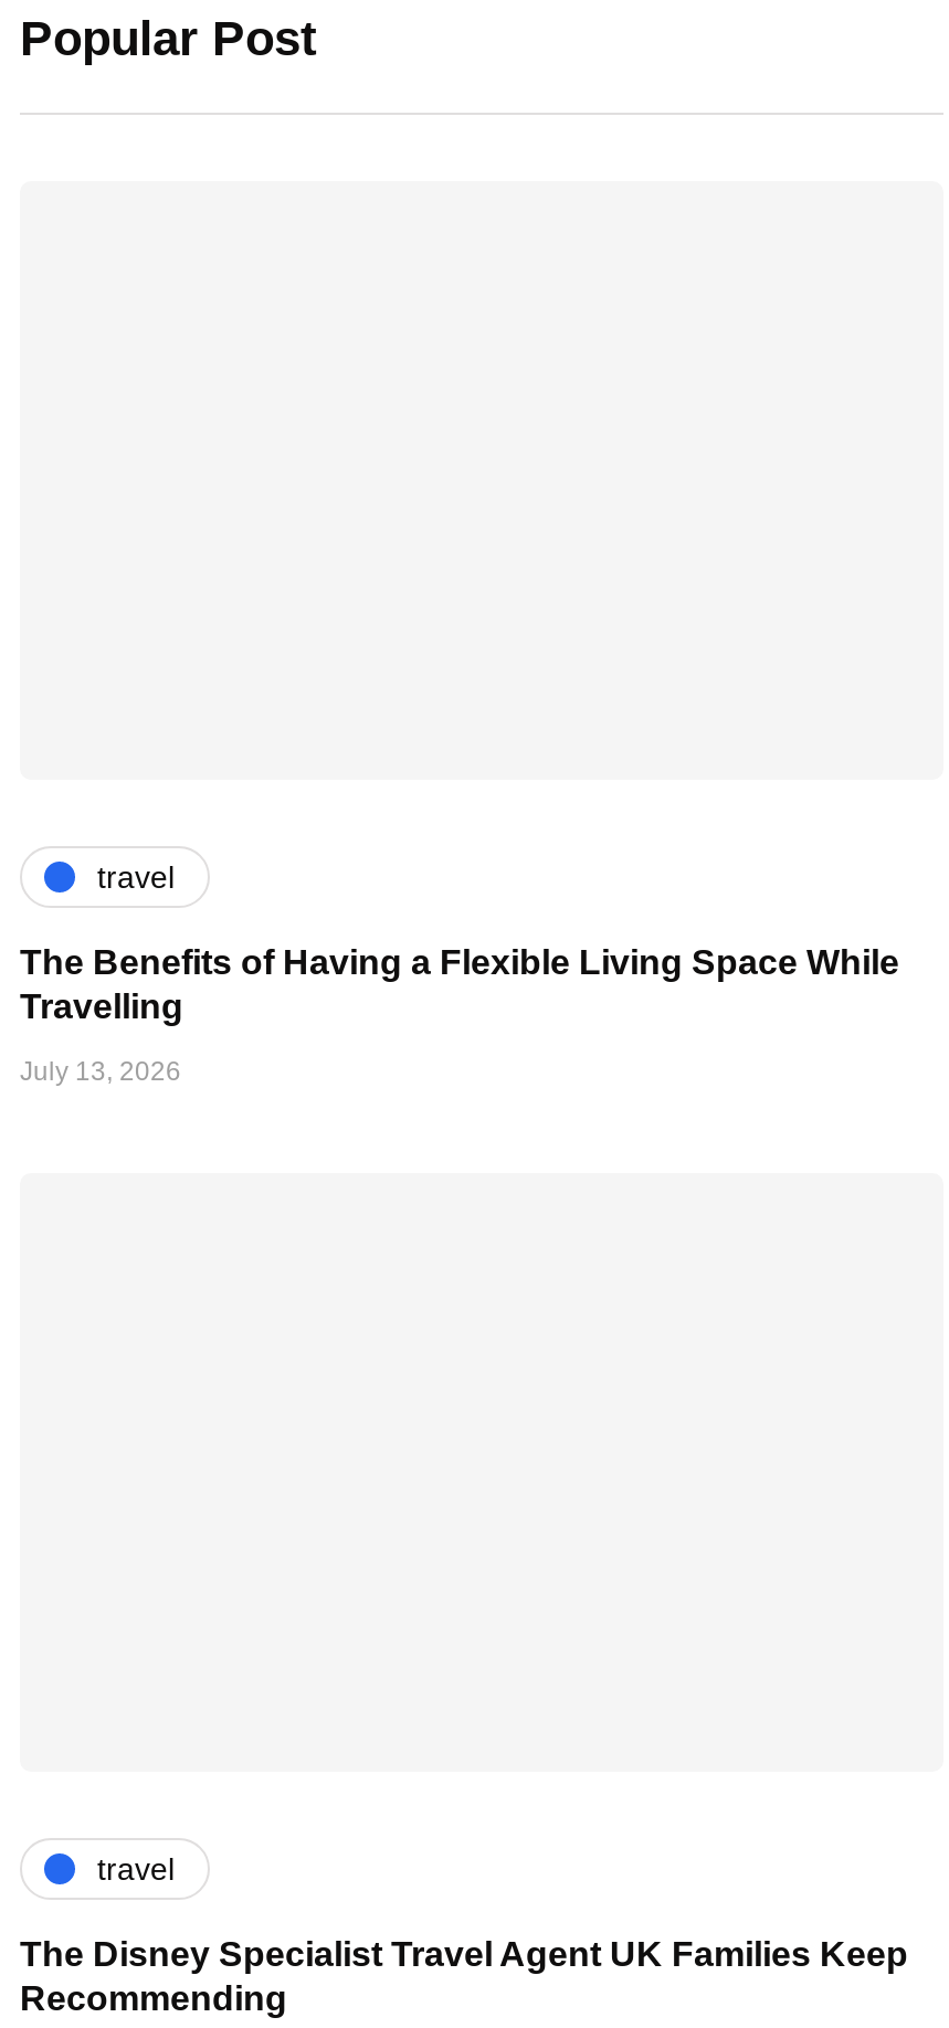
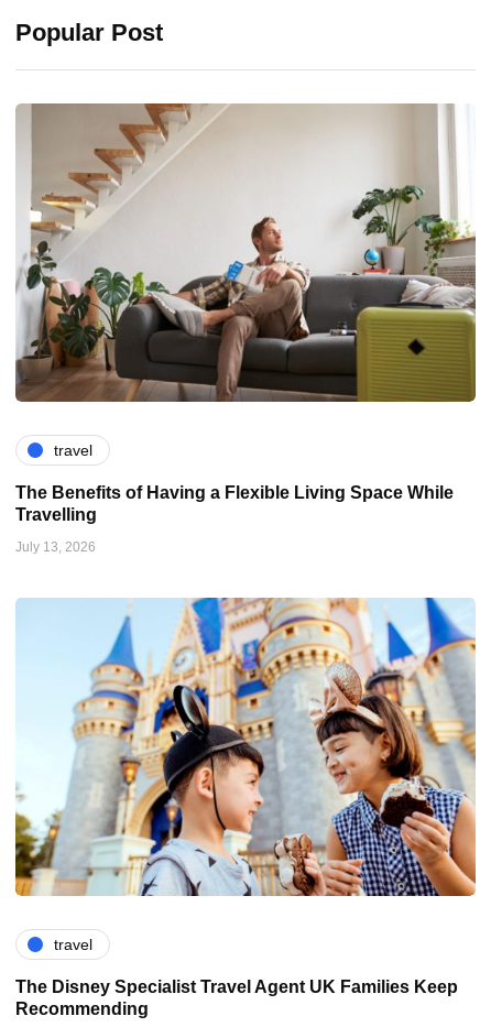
none -> [14,102,477,403] [image]
none -> [14,597,477,897] [image]

